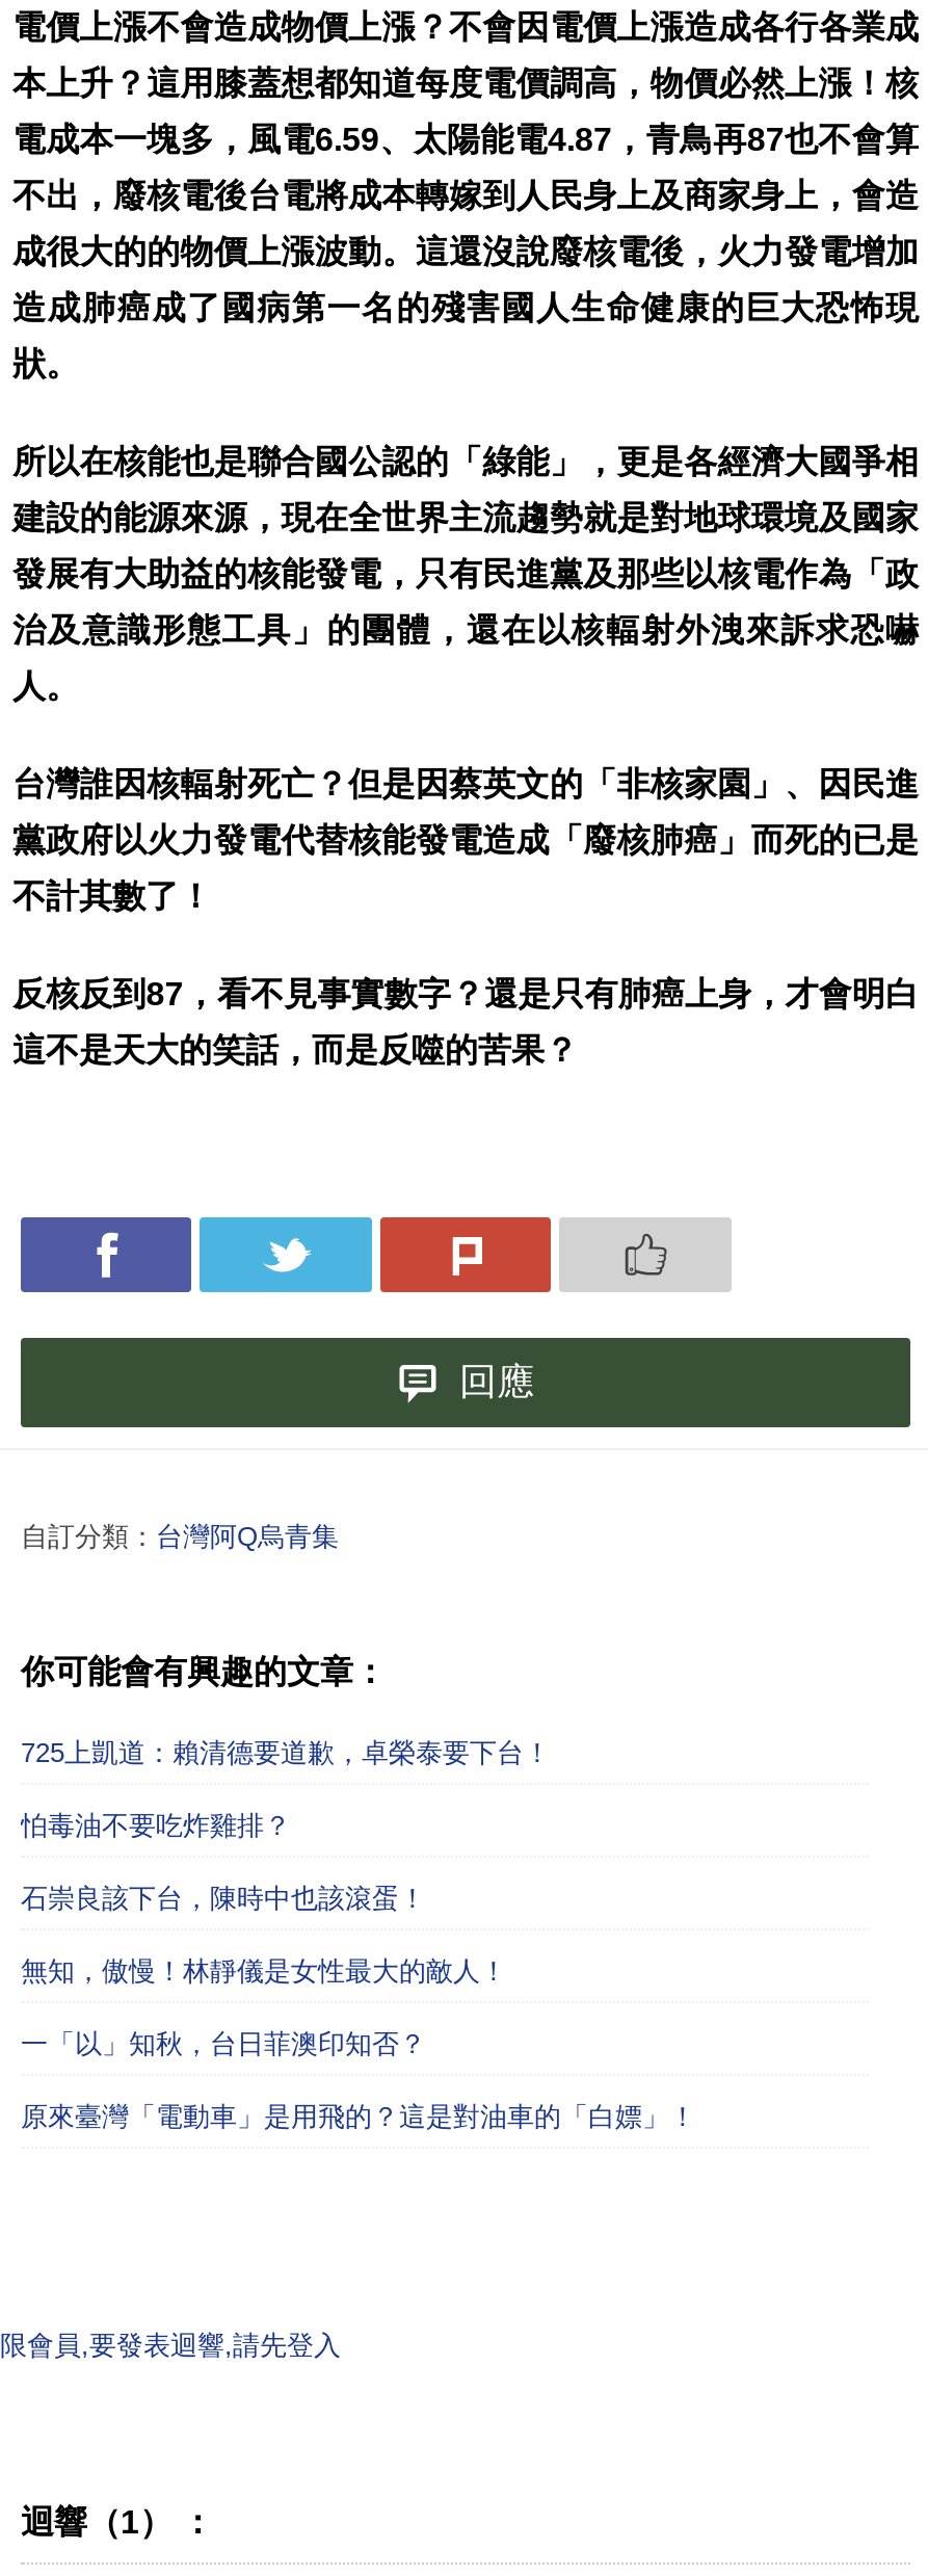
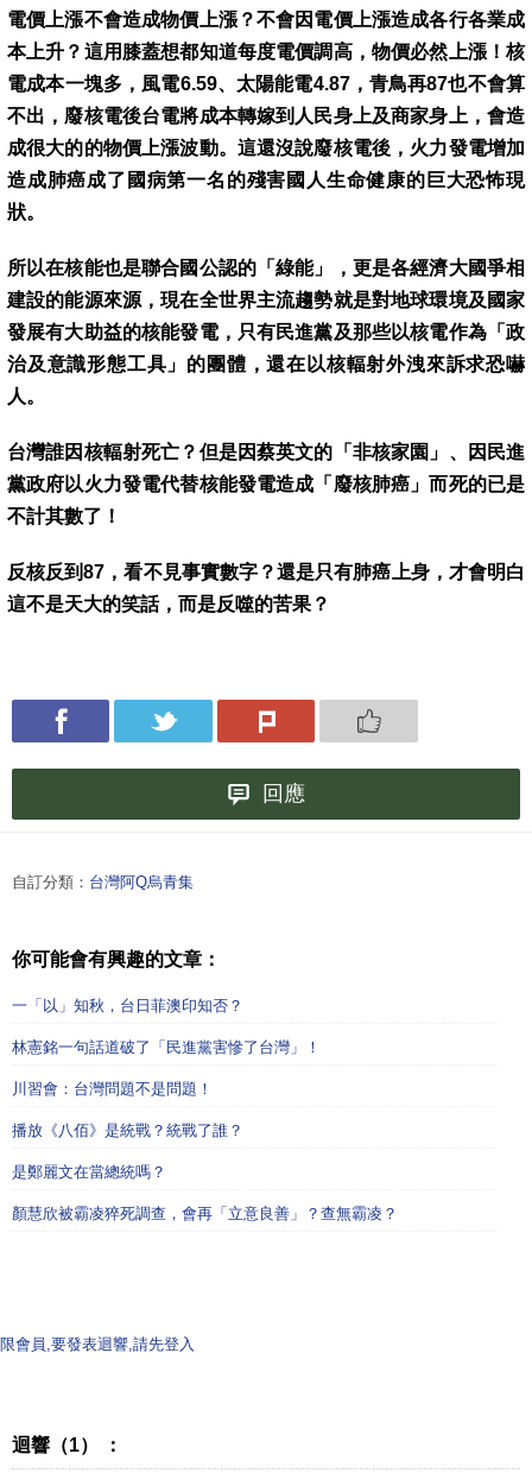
[21,1737,551,1987] 725上凱道：賴清德要道歉，卓榮泰要下台！ | 怕毒油不要吃炸雞排？ | 石崇良該下台，陳時中也該滾蛋！ | 無知，傲慢！林靜儀是女性最大的敵人！ -> none
moved [21,2028,426,2059] -> [12,997,243,1014]: 一「以」知秋，台日菲澳印知否？
[21,2101,696,2132] 原來臺灣「電動車」是用飛的？這是對油車的「白嫖」！ -> [12,1038,398,1222] 林憲銘一句話道破了「民進黨害慘了台灣」！ | 川習會：台灣問題不是問題！ | 播放《八佰》是統戰？統戰了誰？ | 是鄭麗文在當總統嗎？ | 顏慧欣被霸凌猝死調查，會再「立意良善」？查無霸凌？

